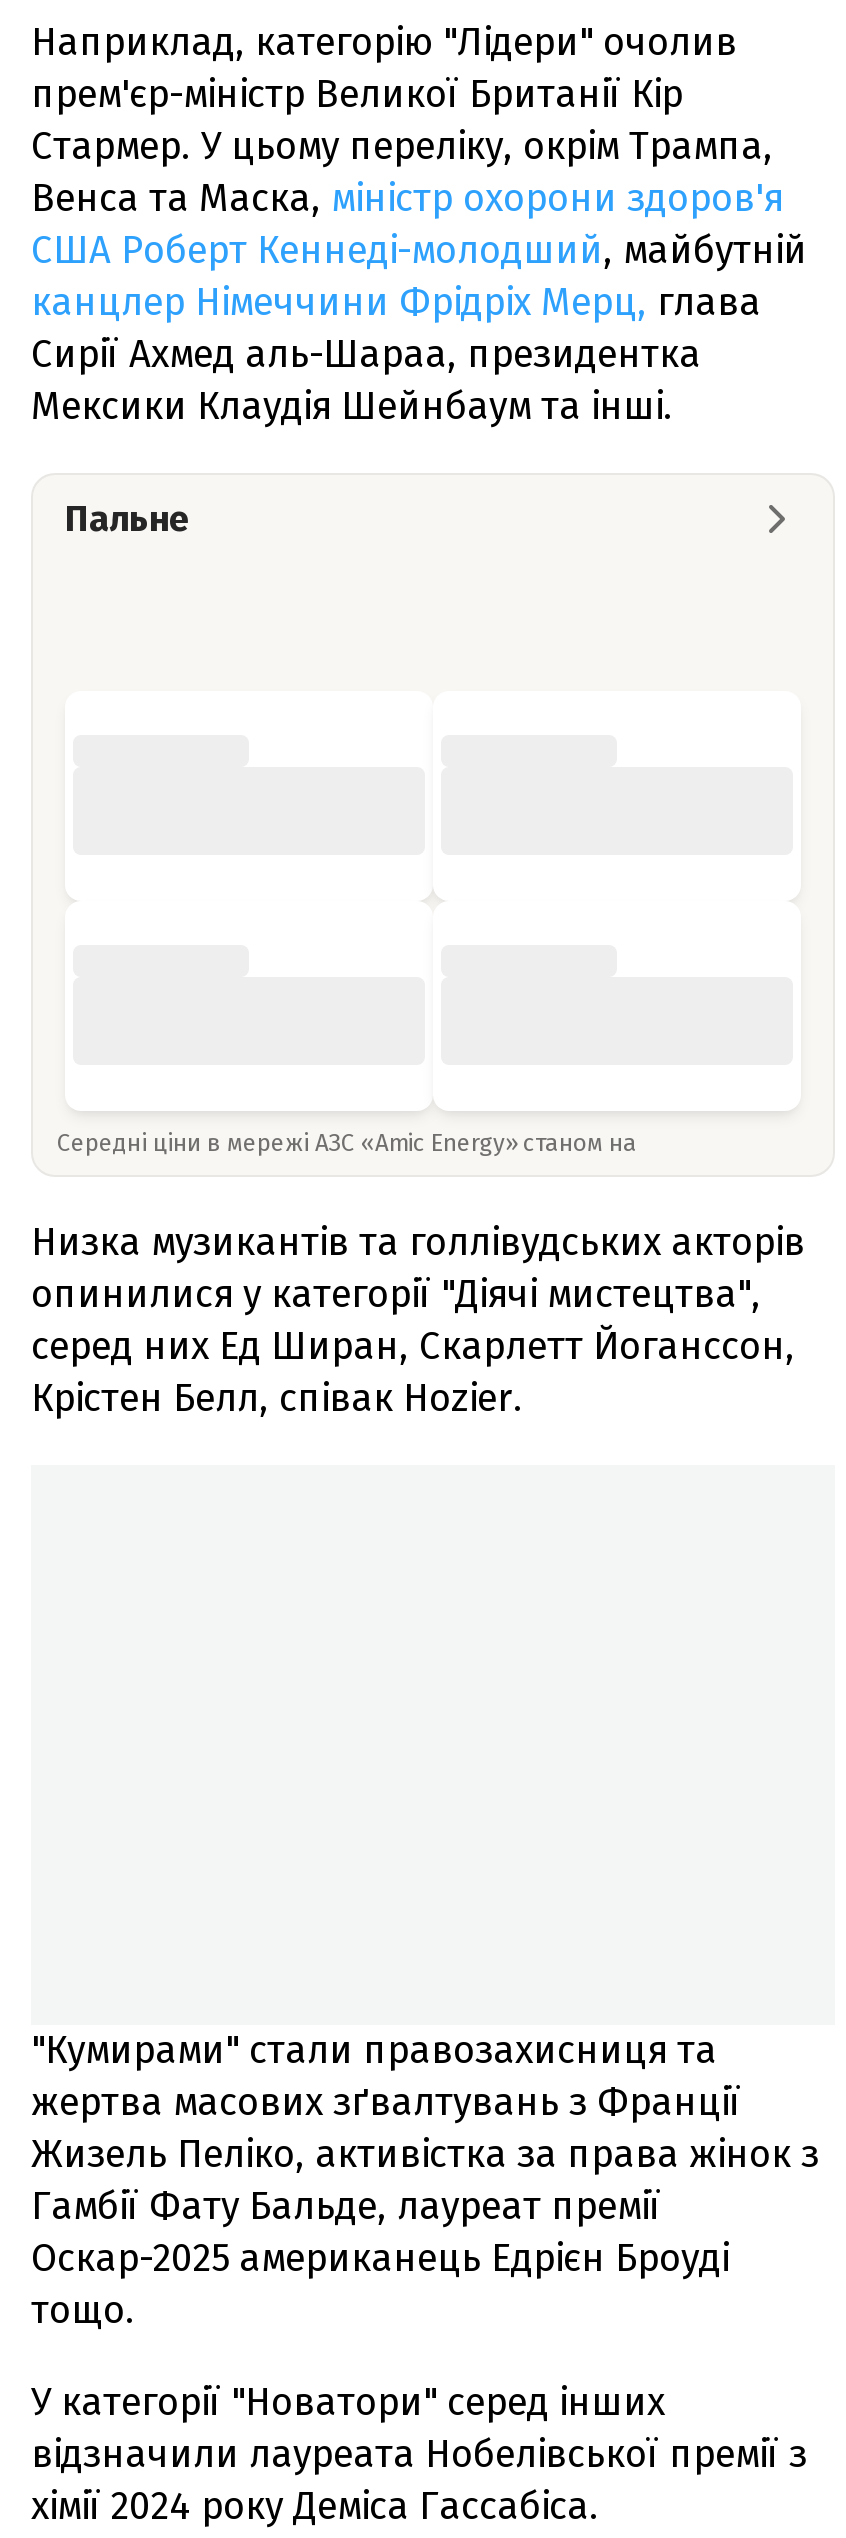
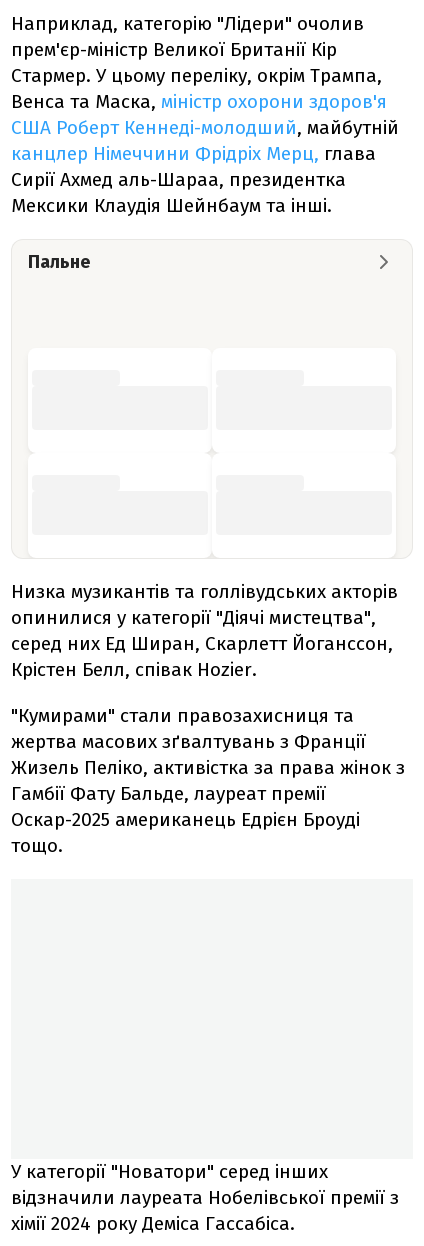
[57,1128,643,1156] Середні ціни в мережі АЗС «Amic Energy» станом на -> none
moved [31,2026,819,2332] -> [11,704,405,857]: "Кумирами" стали правозахисниця та | жертва масових зґвалтувань з Франції | Жизель Пеліко, активістка за права жінок з | Гамбії Фату Бальде, лауреат премії | Оскар-2025 американець Едрієн Броуді | тощо.

